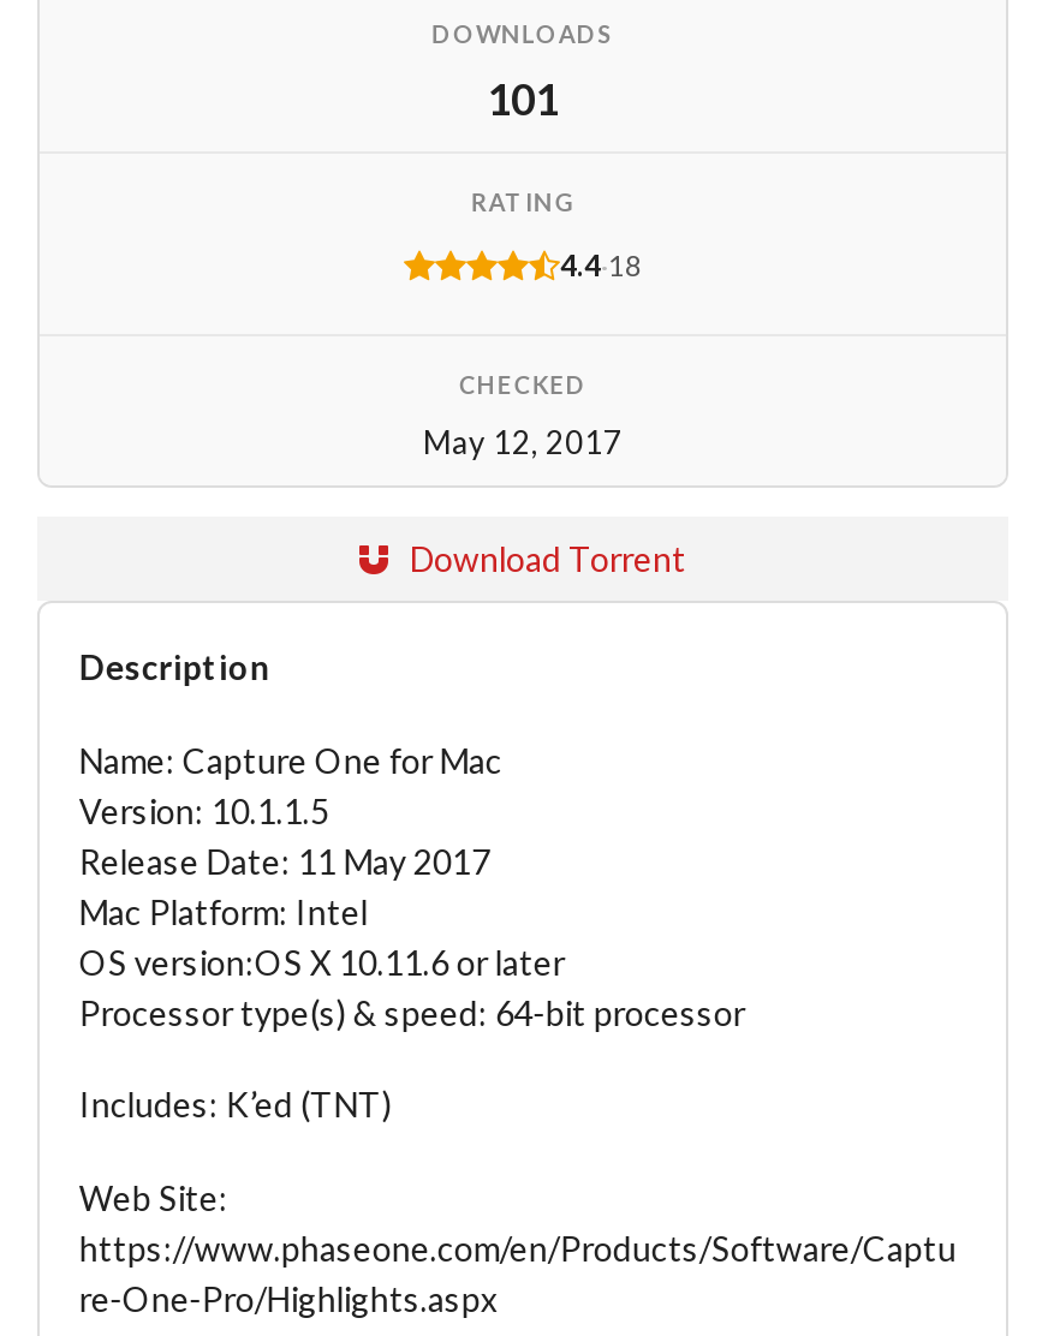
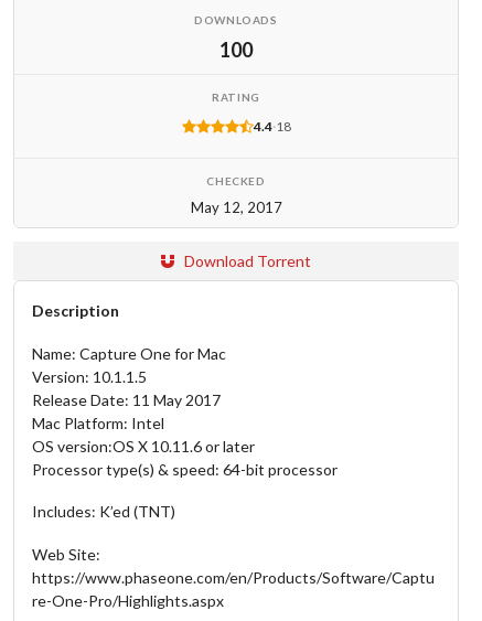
[487,73,559,126] 101 -> [219,38,253,62] 100

